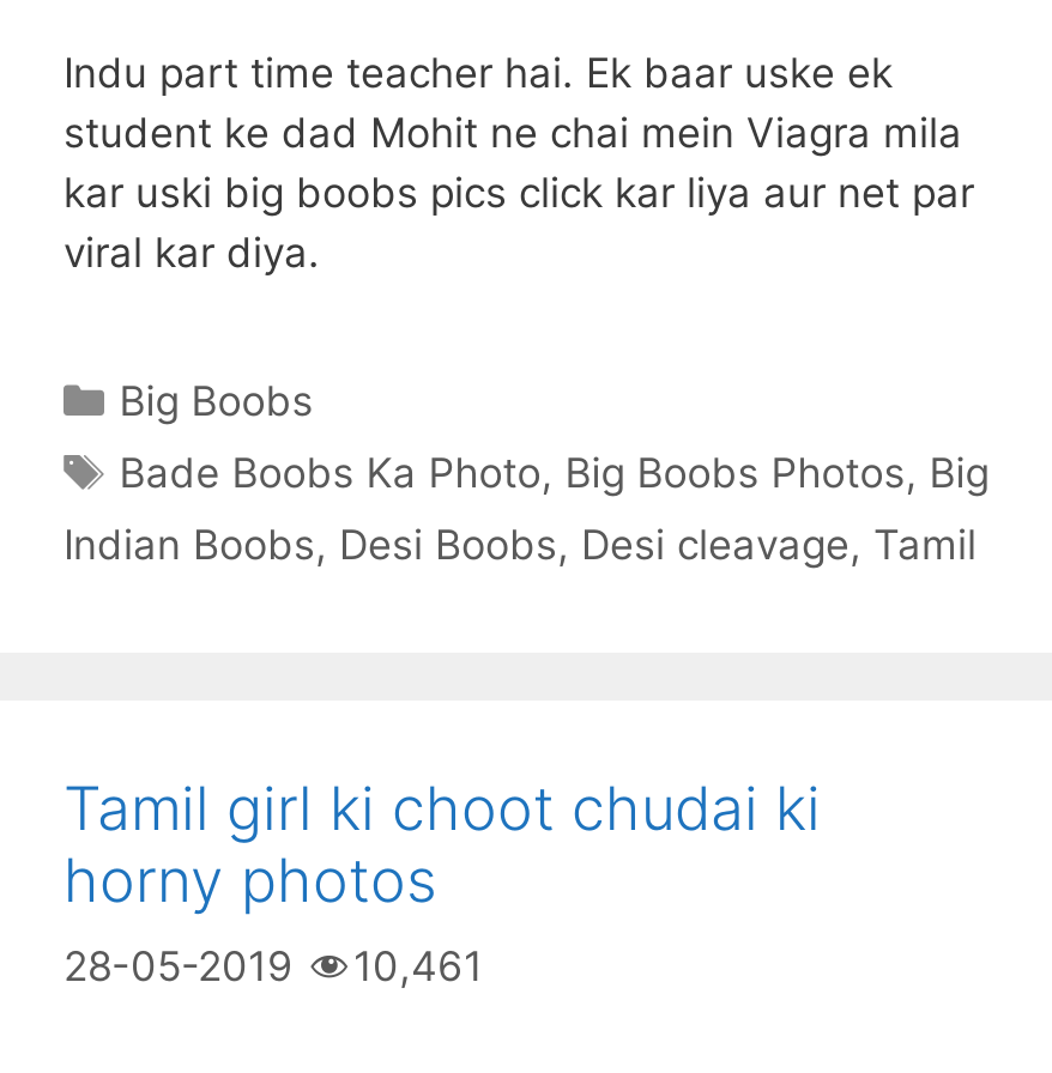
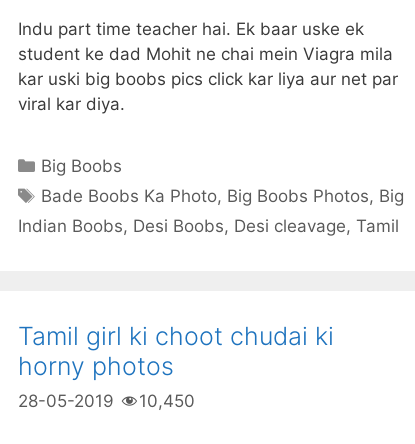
[64,942,483,990] 28-05-2019 10,461 -> [18,391,195,411] 28-05-2019 10,450

